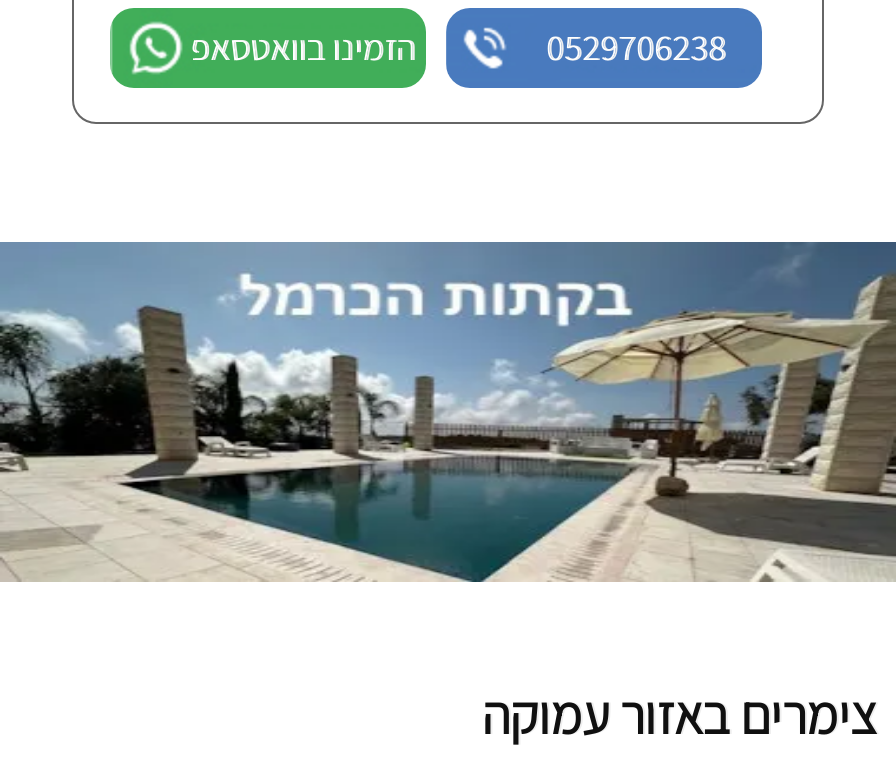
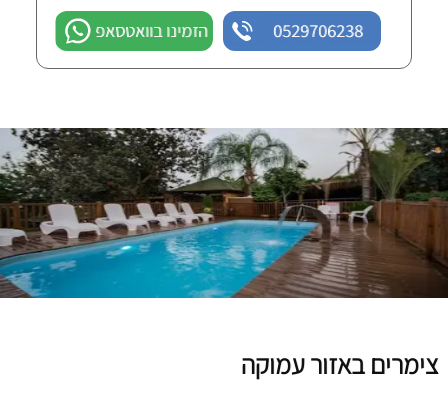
[6,240,890,582] [image] -> [3,127,445,299] [image]

